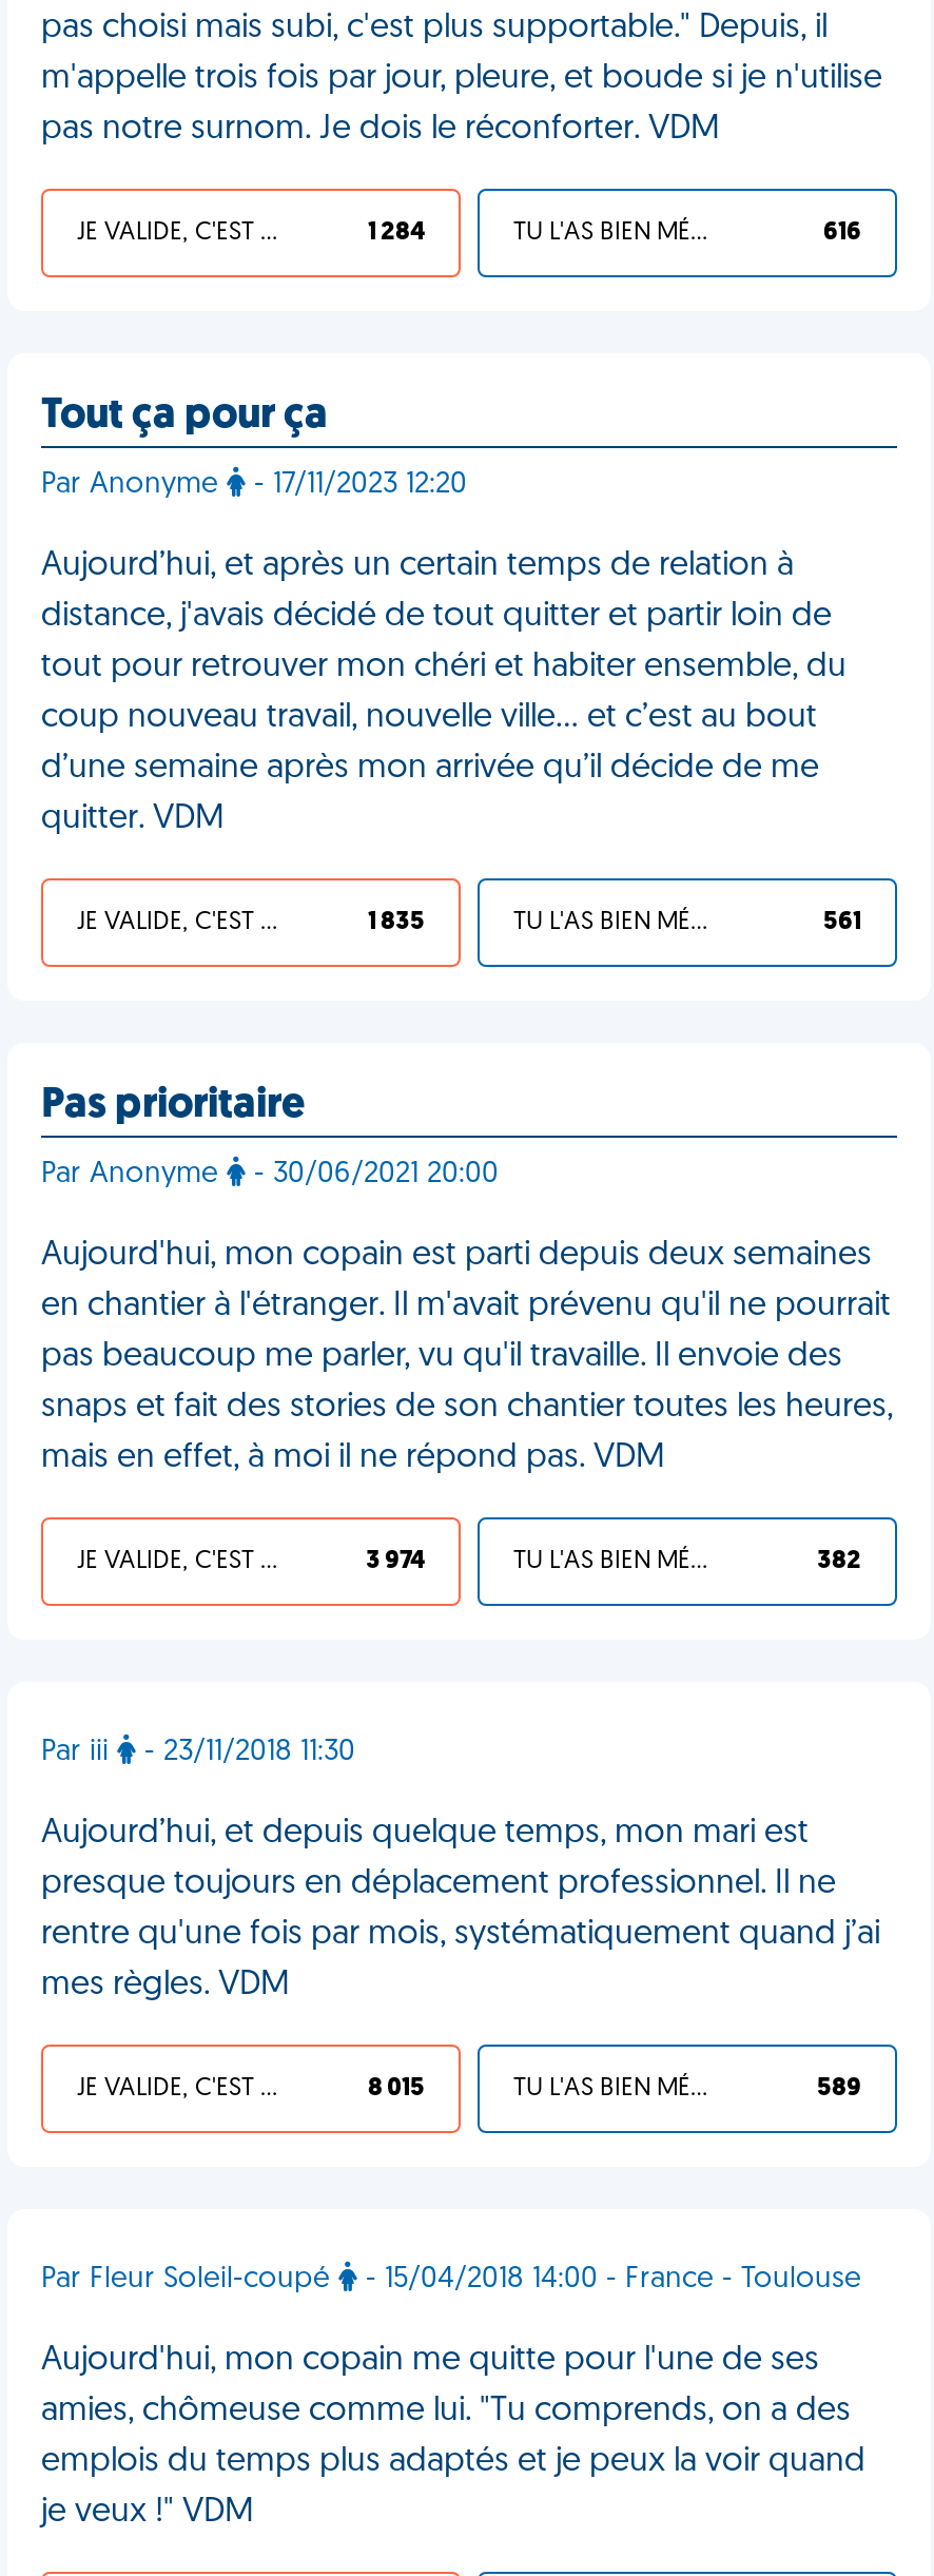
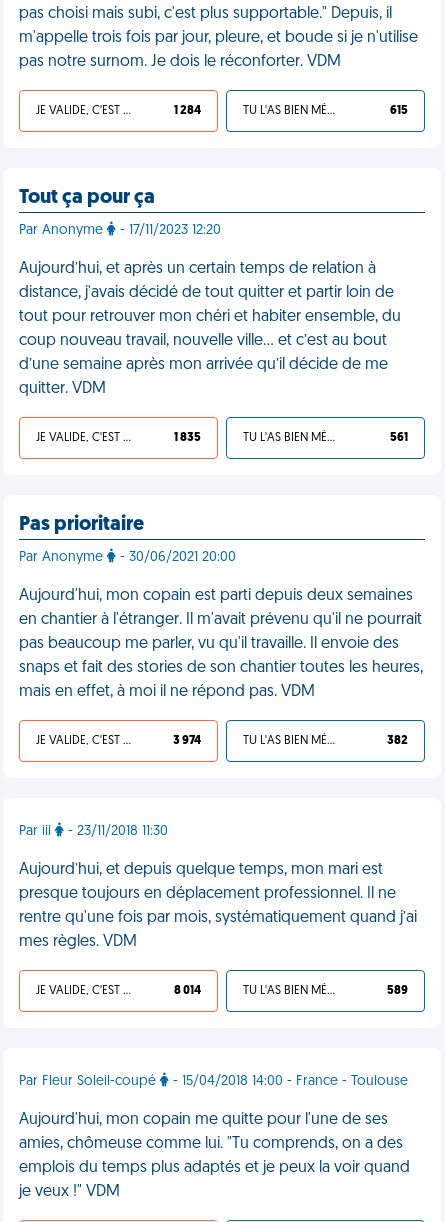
[823,220,861,246] 616 -> [390,105,408,117] 615
[368,2076,425,2102] 8 015 -> [174,985,201,997] 8 014

